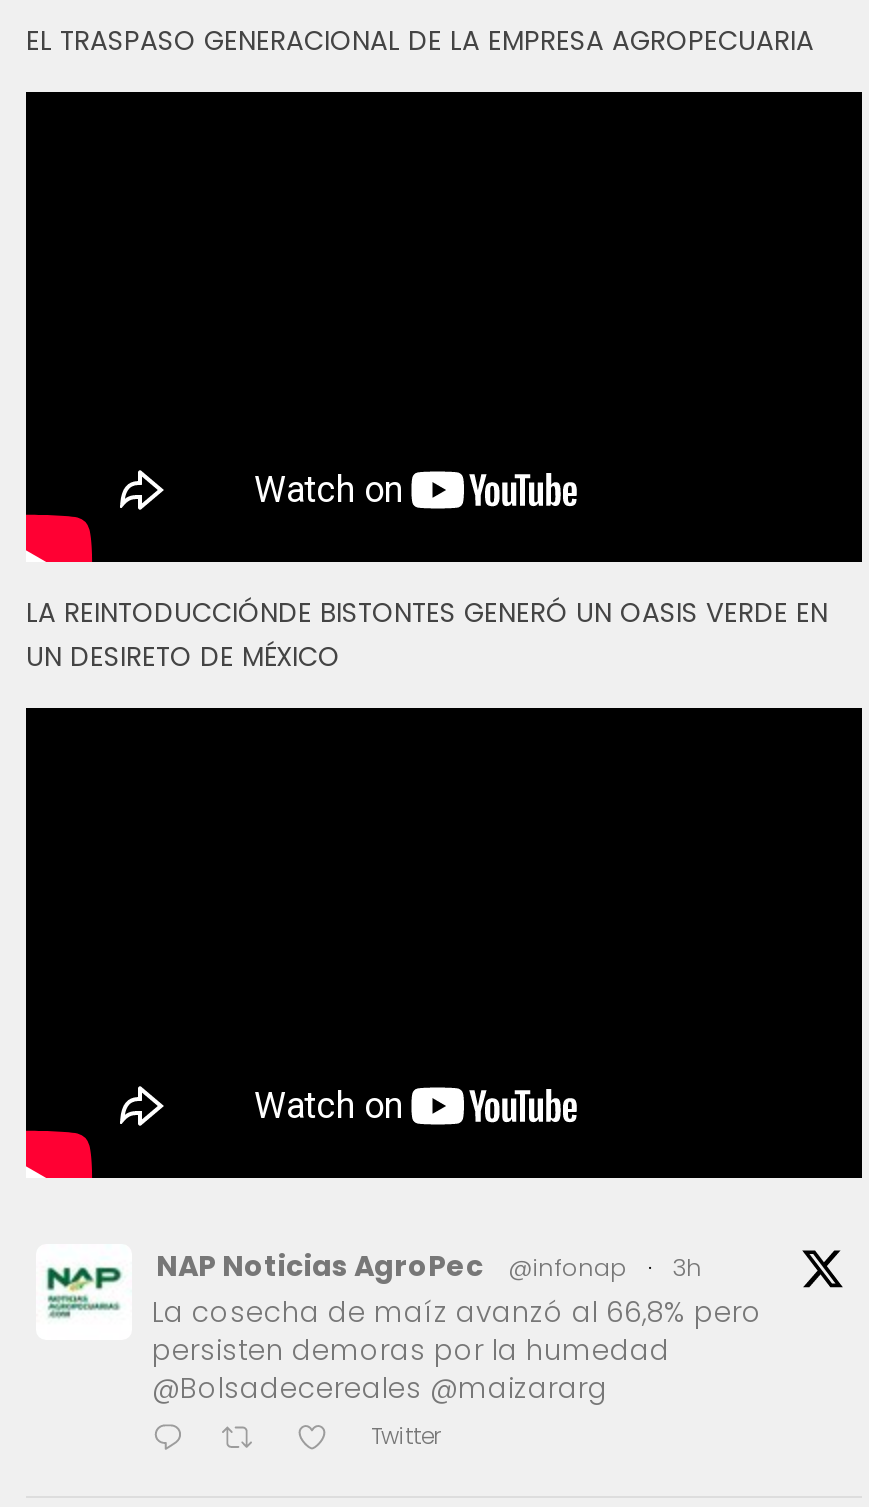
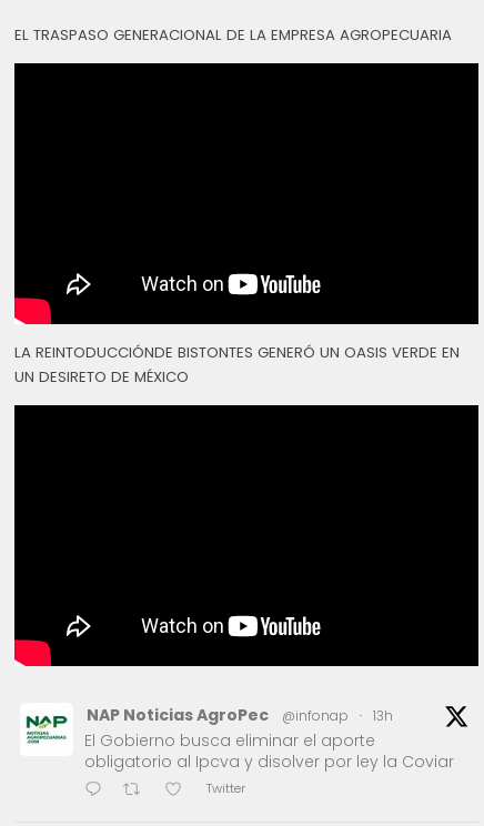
[152,1250,762,1408] 3h | La cosecha de maíz avanzó al 66,8% pero | persisten demoras por la humedad | @Bolsadecereales @maizararg -> [84,706,454,773] 13h | El Gobierno busca eliminar el aporte | obligatorio al Ipcva y disolver por ley la Coviar

